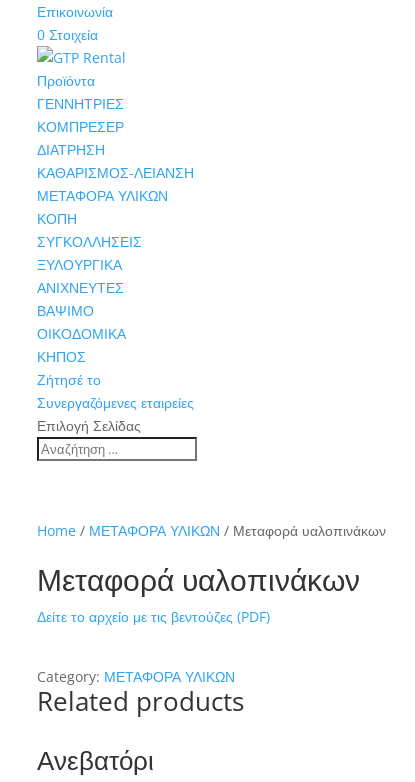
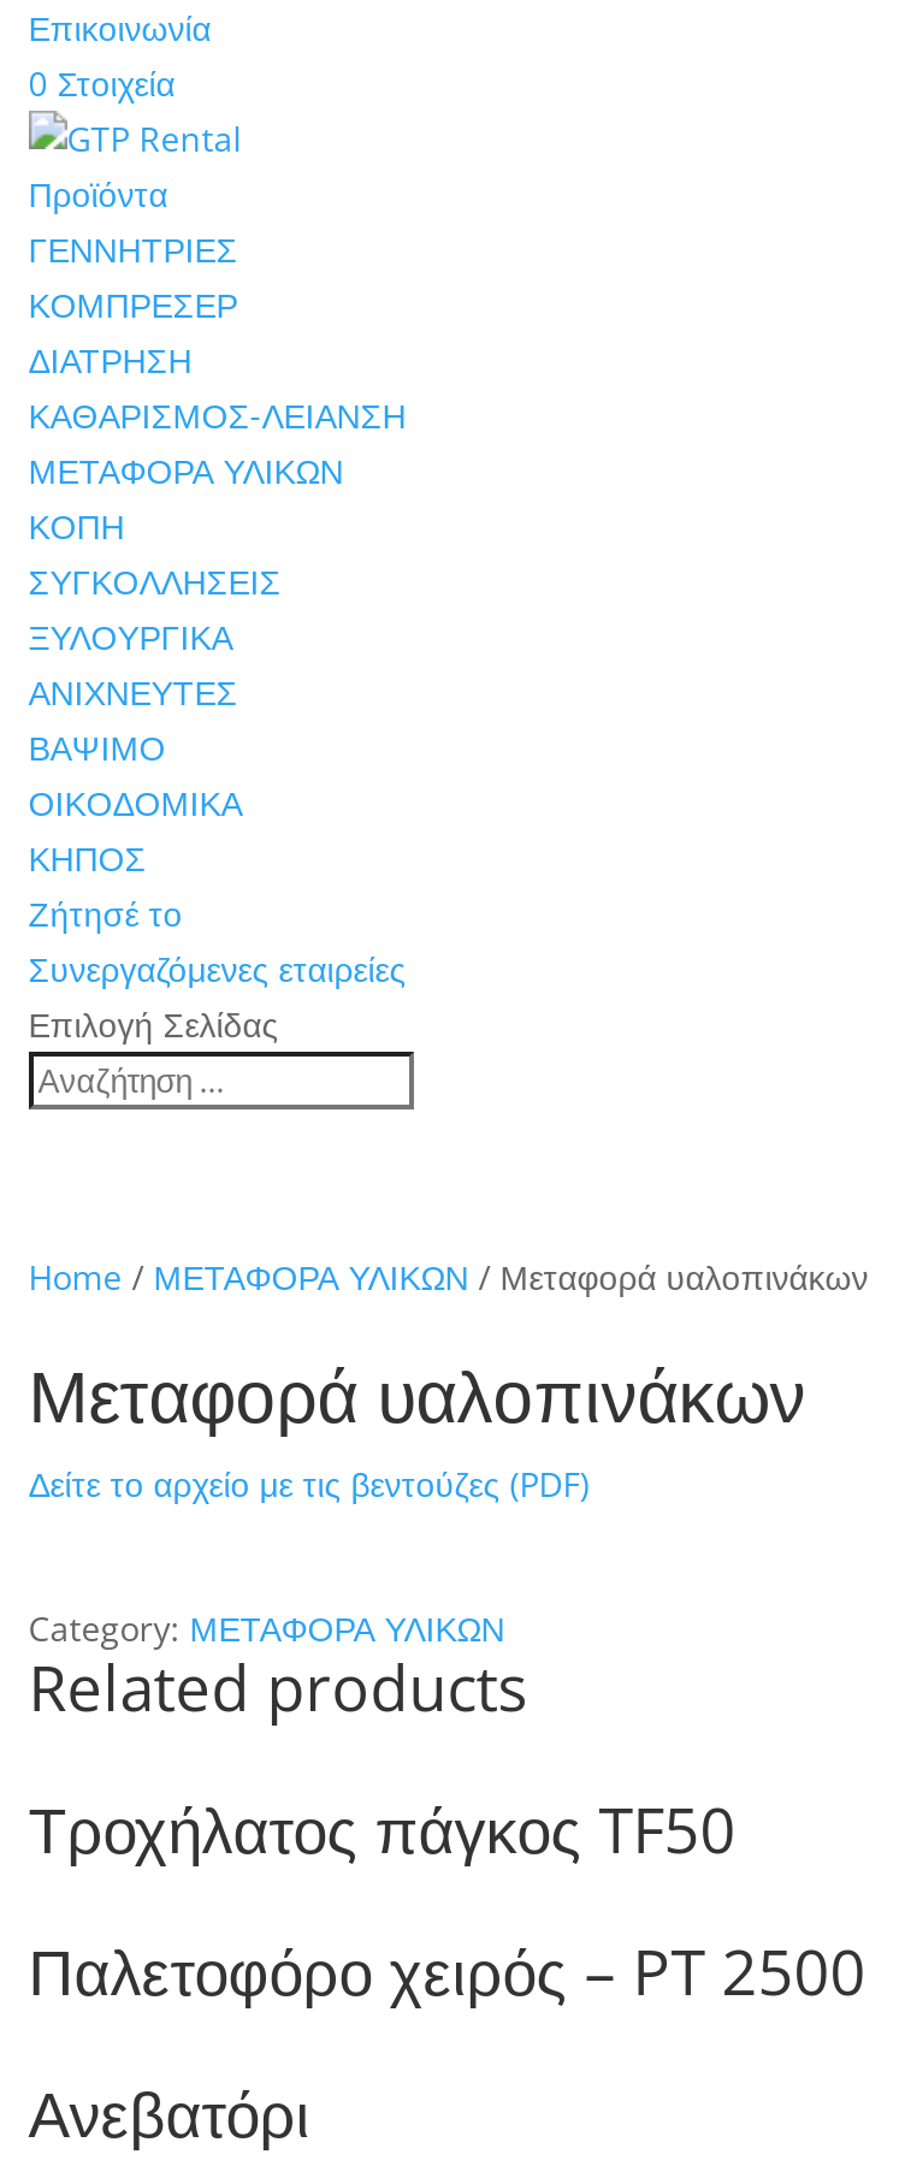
none -> [28,1786,866,2014] Τροχήλατος πάγκος TF50 | Παλετοφόρο χειρός – PT 2500

